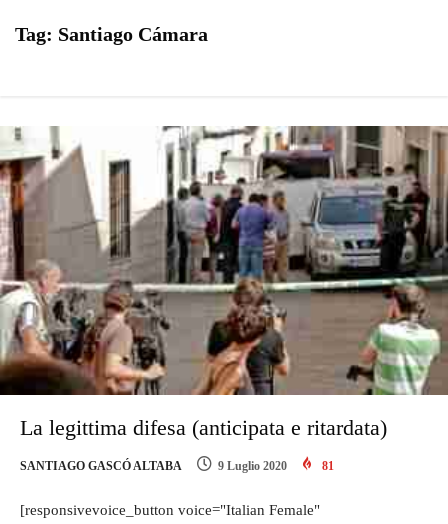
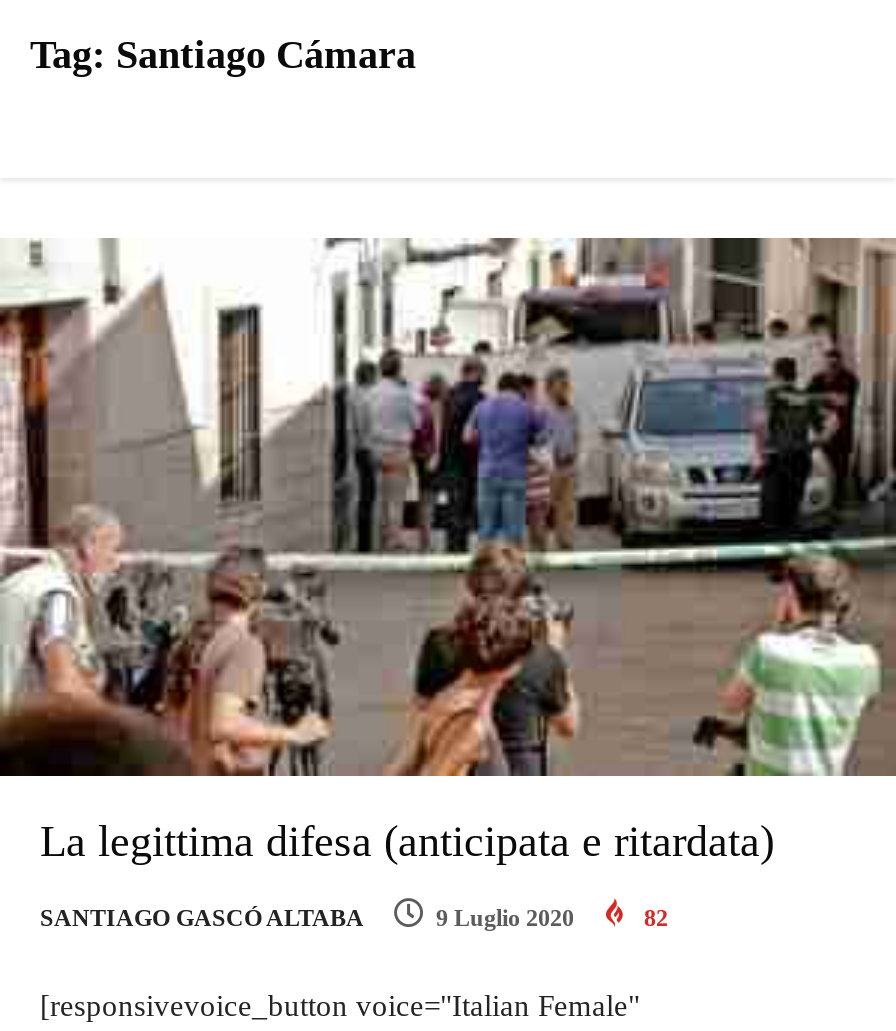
[319,459,334,473] 81 -> [638,903,668,931] 82

